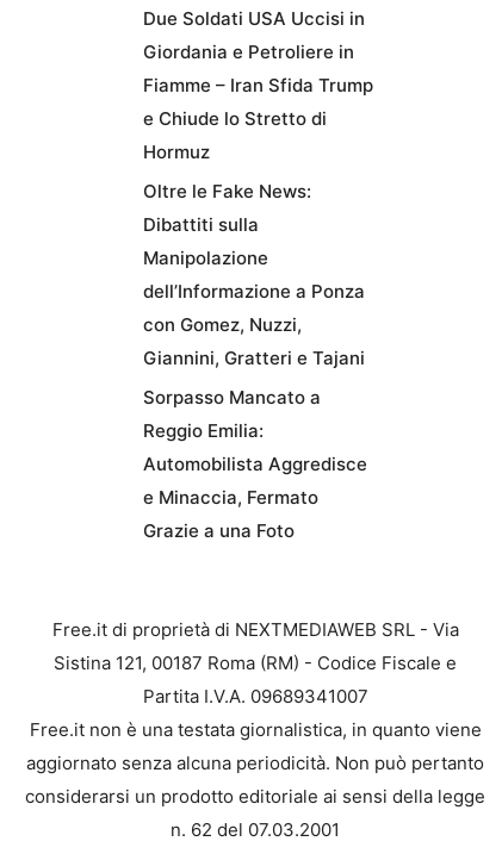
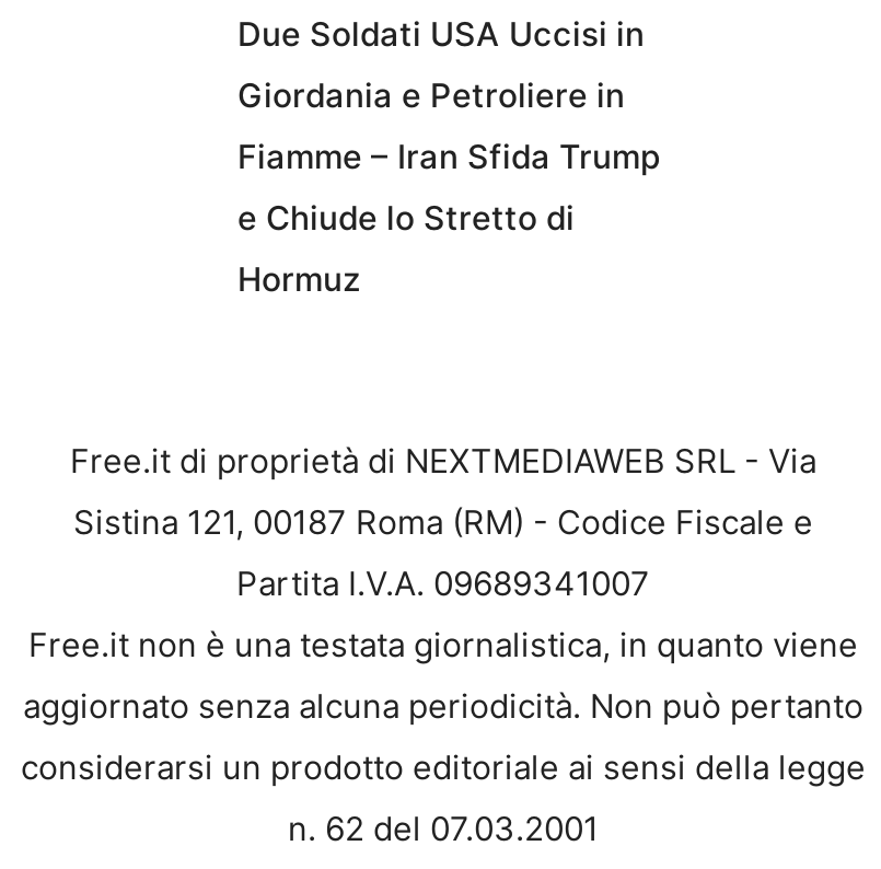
[143,180,367,543] Oltre le Fake News: | Dibattiti sulla | Manipolazione | dell’Informazione a Ponza | con Gomez, Nuzzi, | Giannini, Gratteri e Tajani | Sorpasso Mancato a | Reggio Emilia: | Automobilista Aggredisce | e Minaccia, Fermato | Grazie a una Foto -> none

